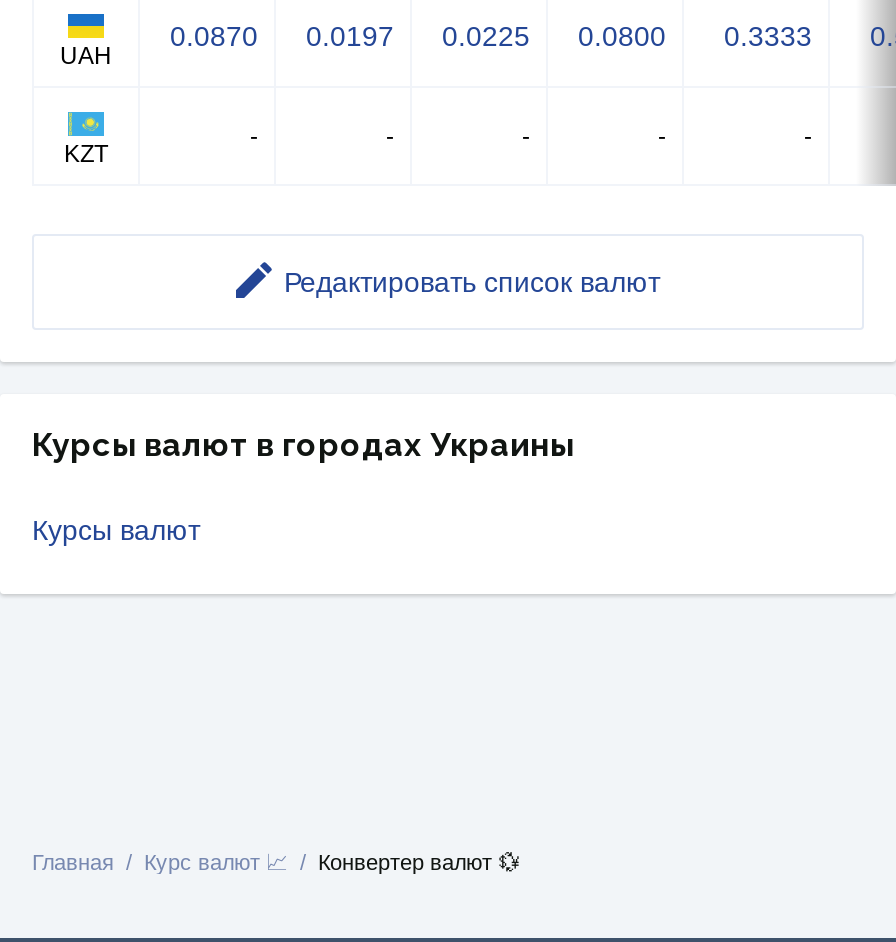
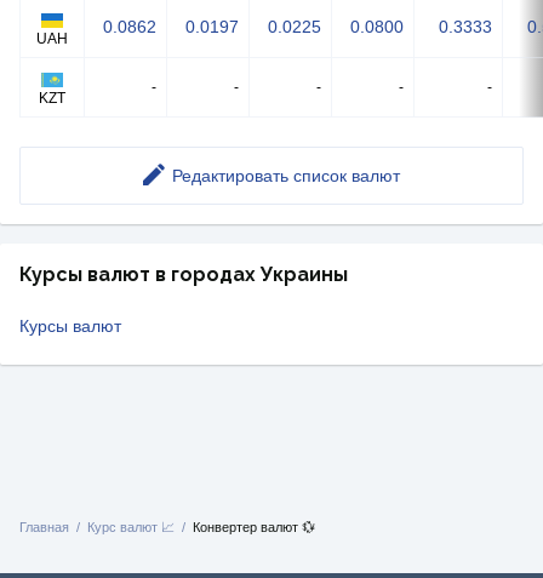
[170,20,258,52] 0.0870 -> [103,17,156,37] 0.0862

